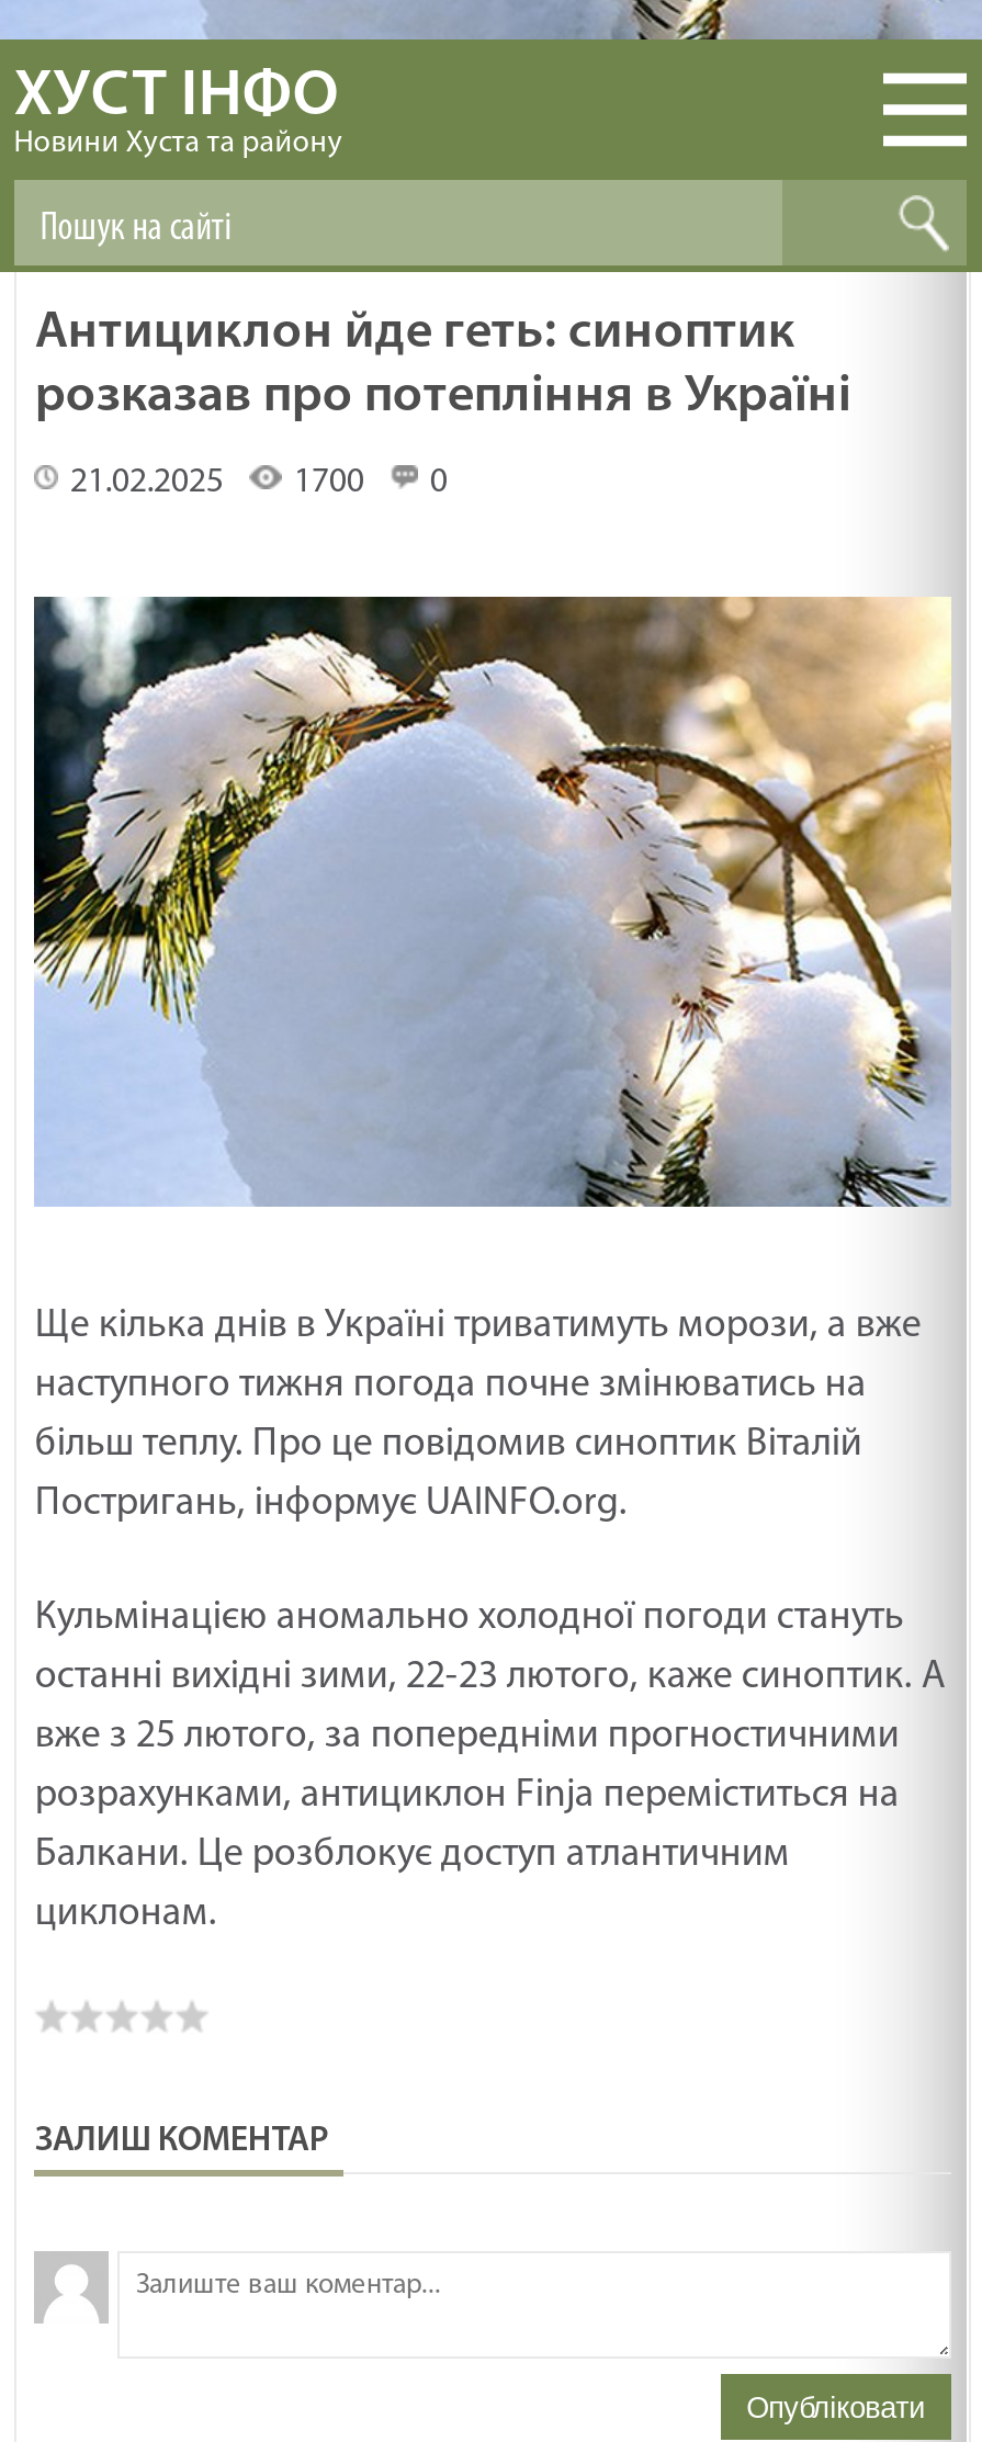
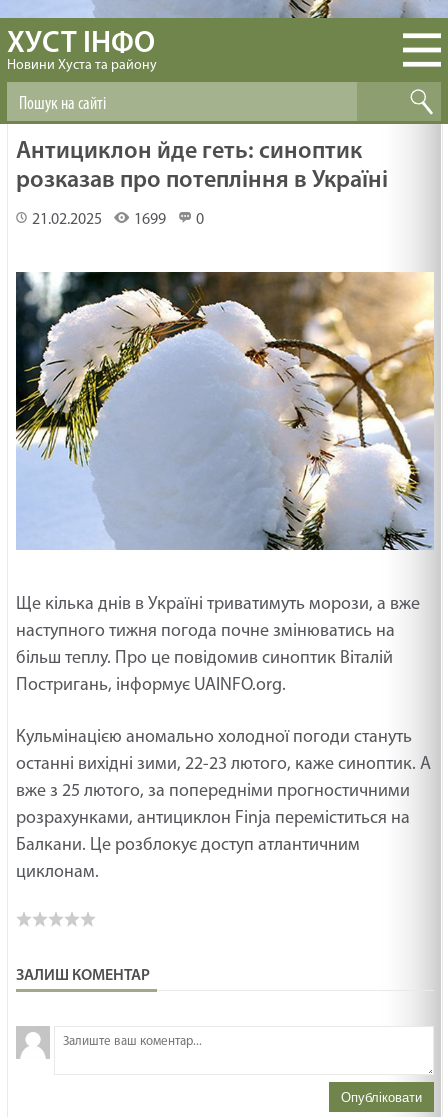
[70,464,447,500] 21.02.2025 1700 0 -> [32,212,204,228] 21.02.2025 1699 0

